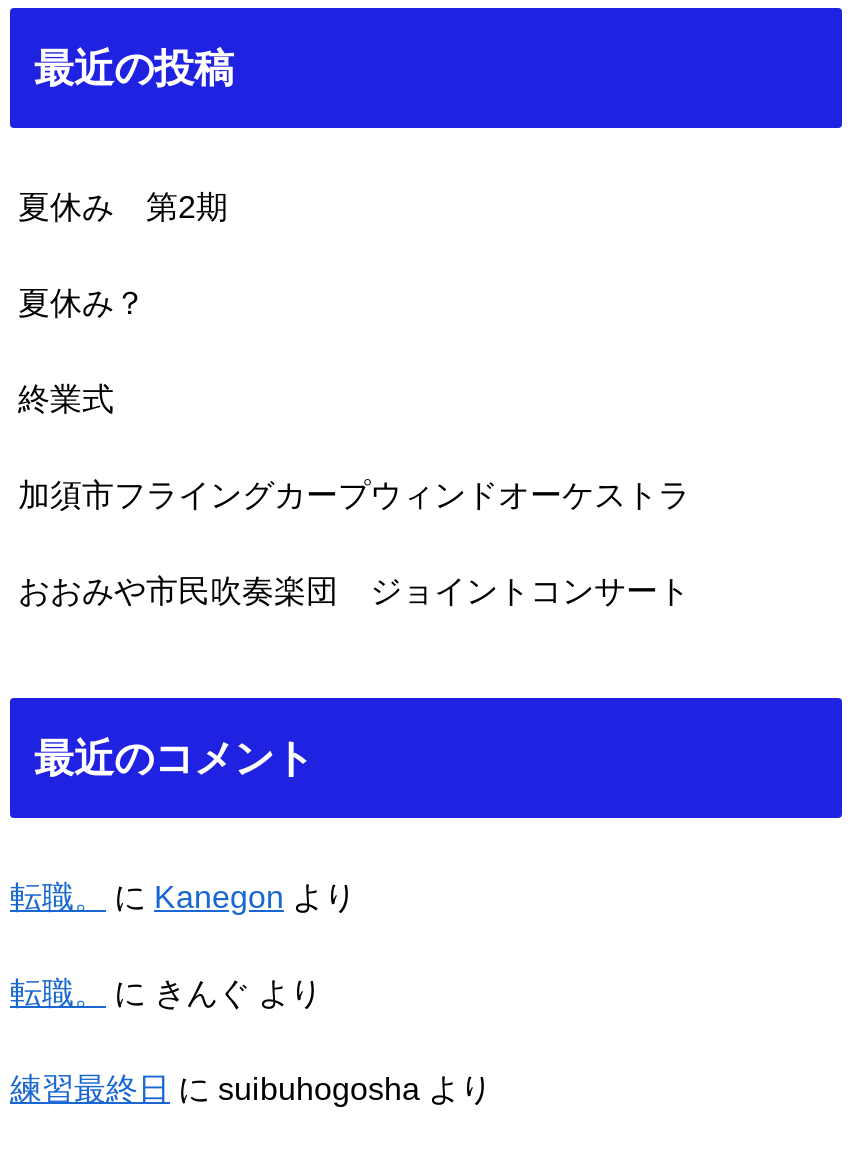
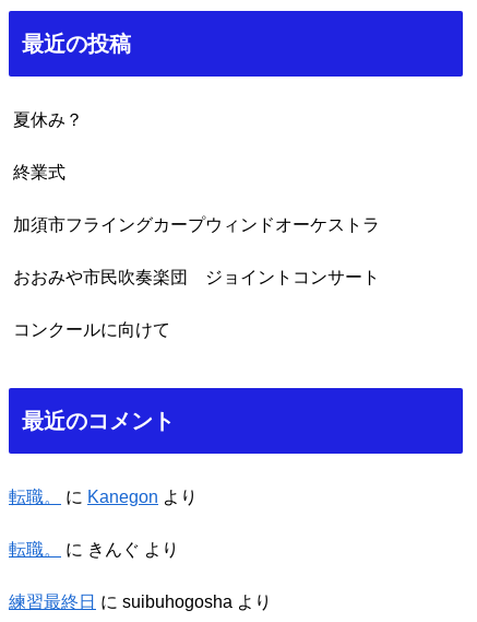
[18,190,228,224] 夏休み 第2期 -> none
moved [18,286,690,608] -> [13,111,380,287]: 夏休み？ | 終業式 | 加須市フライングカープウィンドオーケストラ | おおみや市民吹奏楽団 ジョイントコンサート
none -> [13,320,170,339] コンクールに向けて

